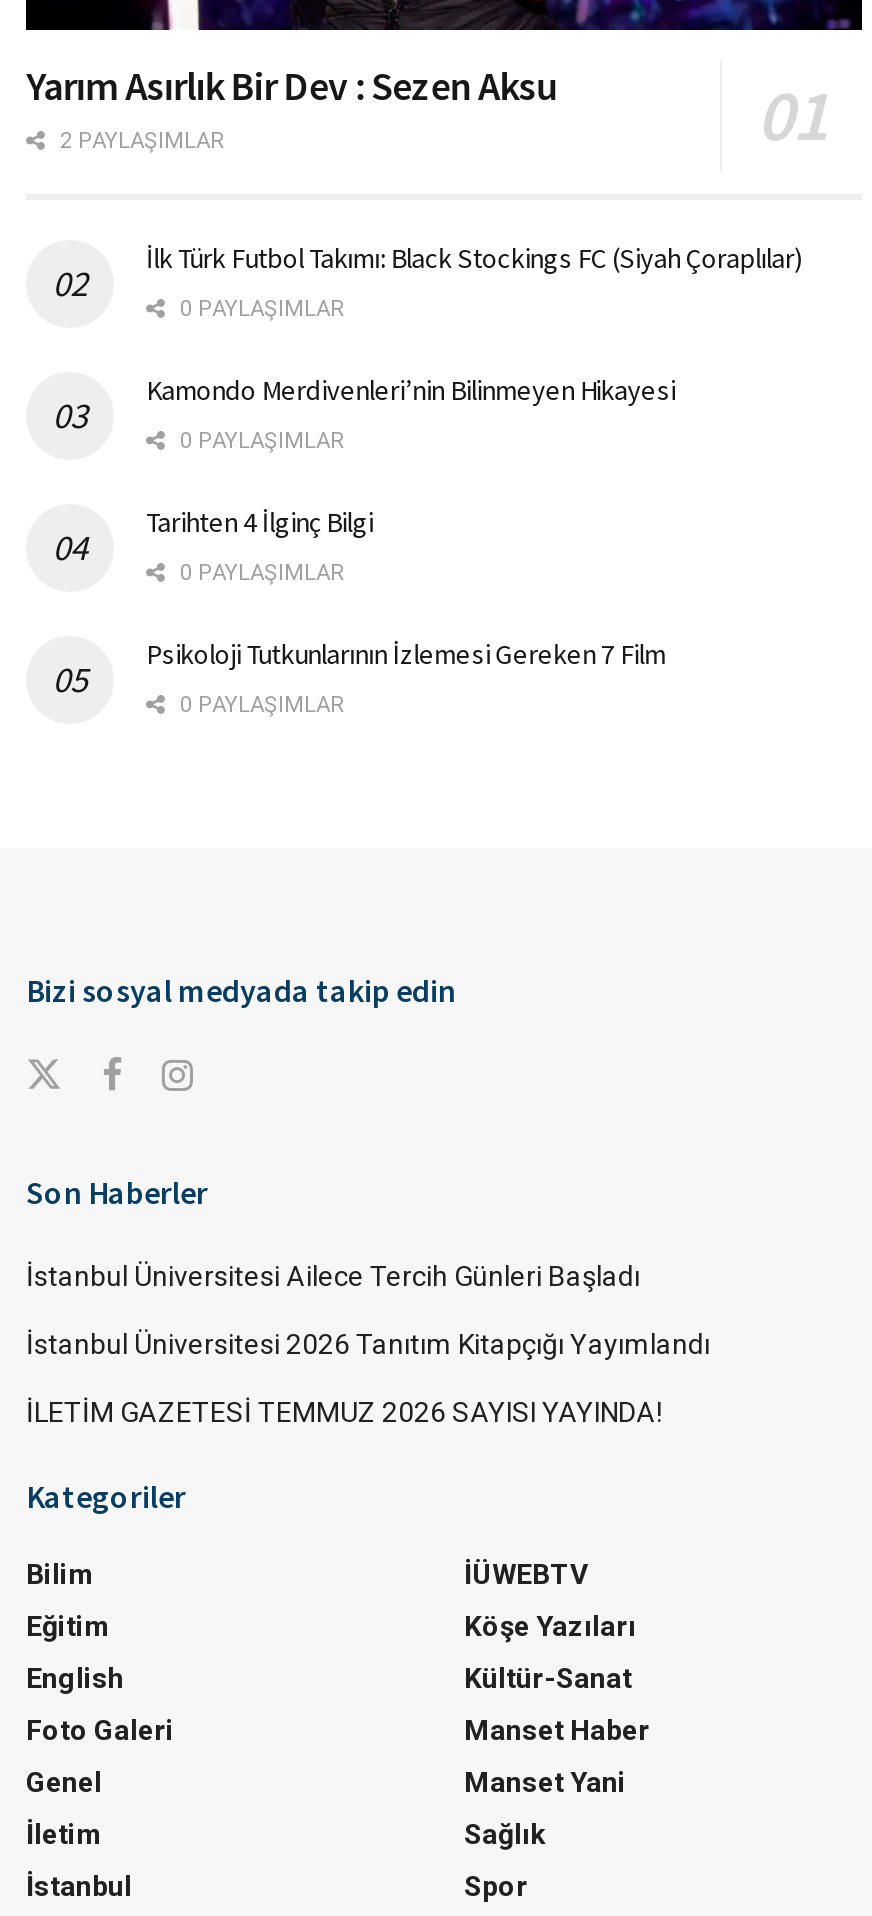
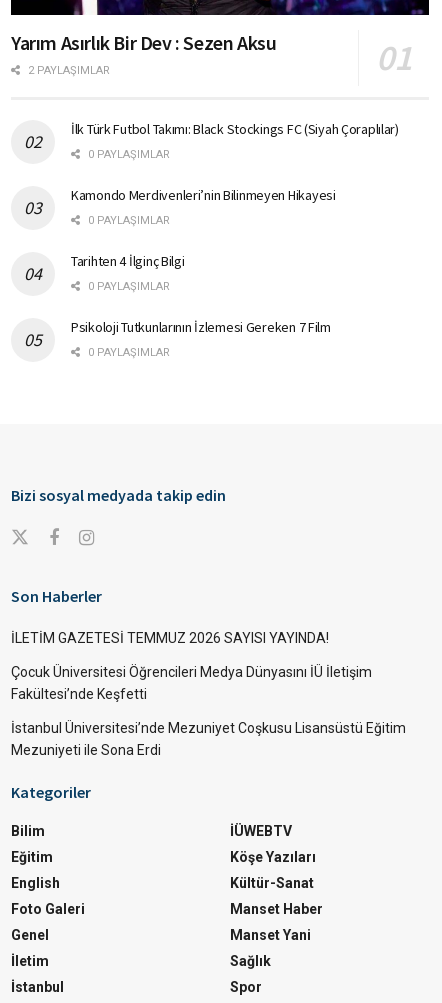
[26,1261,710,1361] İstanbul Üniversitesi Ailece Tercih Günleri Başladı | İstanbul Üniversitesi 2026 Tanıtım Kitapçığı Yayımlandı -> none
moved [26,1397,662,1429] -> [11,630,329,646]: İLETİM GAZETESİ TEMMUZ 2026 SAYISI YAYINDA!
none -> [11,664,406,758] Çocuk Üniversitesi Öğrencileri Medya Dünyasını İÜ İletişim | Fakültesi’nde Keşfetti | İstanbul Üniversitesi’nde Mezuniyet Coşkusu Lisansüstü Eğitim | Mezuniyeti ile Sona Erdi

